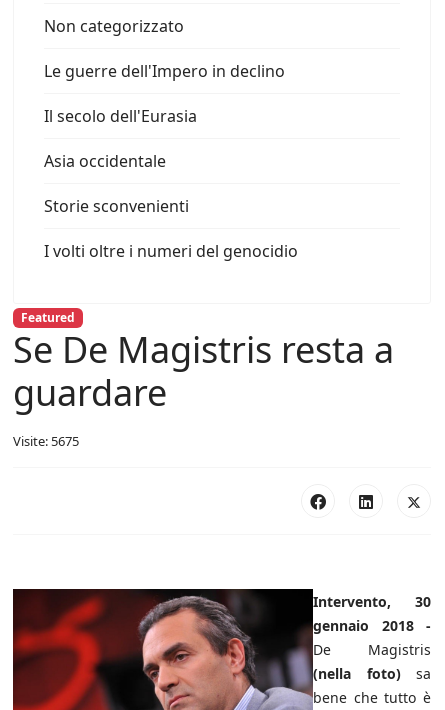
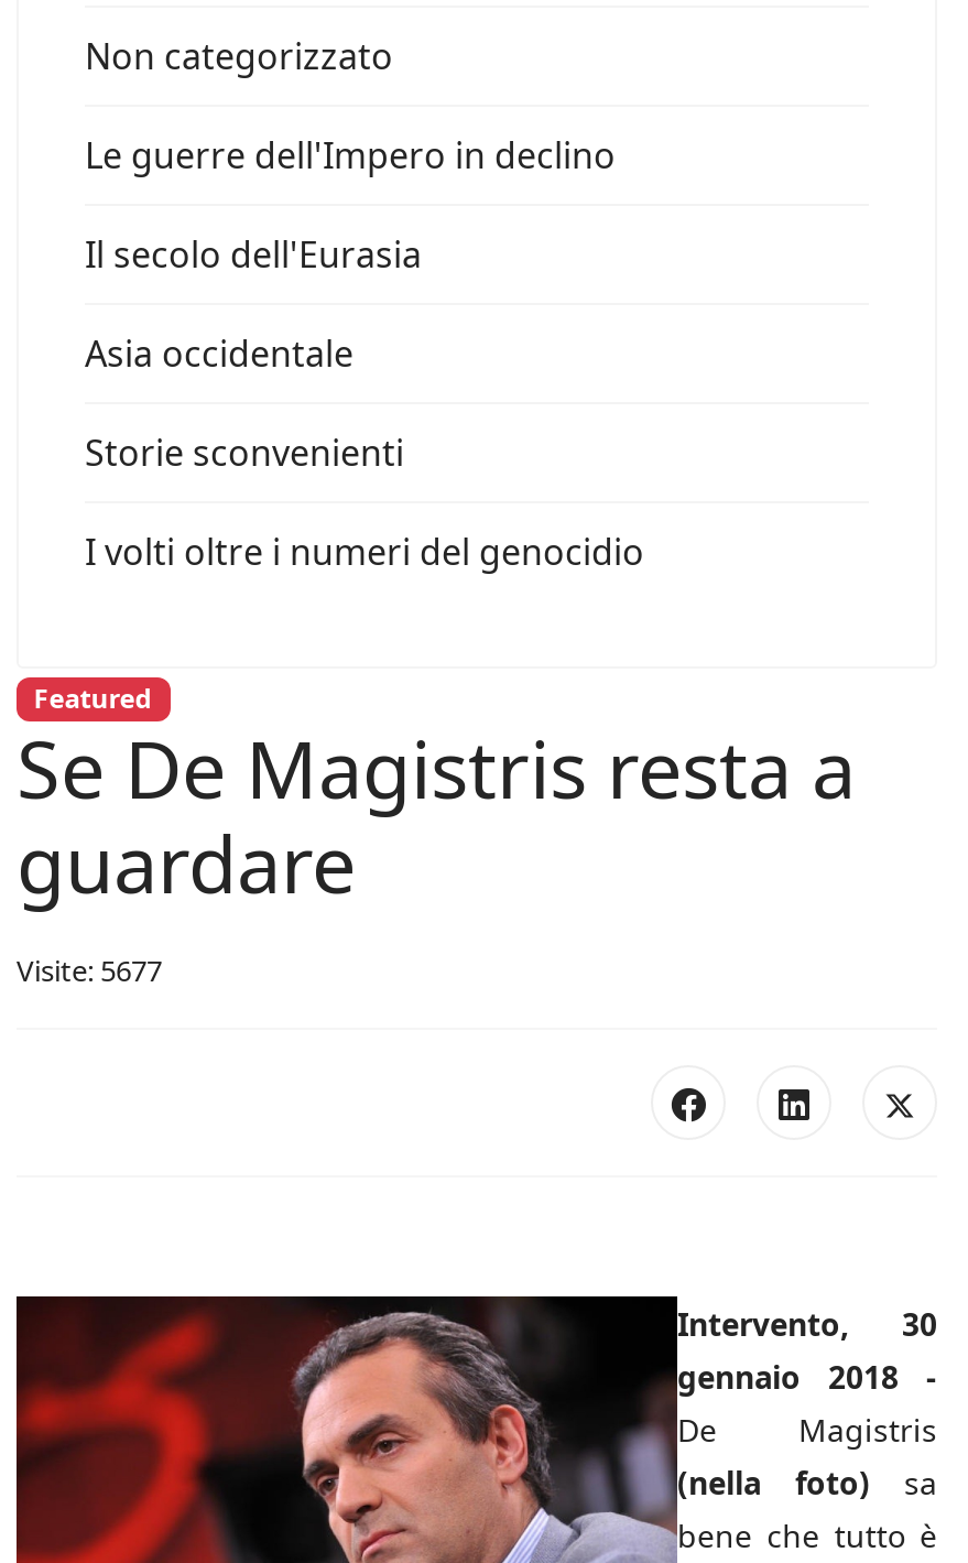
[13,432,79,450] Visite: 5675 -> [17,951,162,991] Visite: 5677

